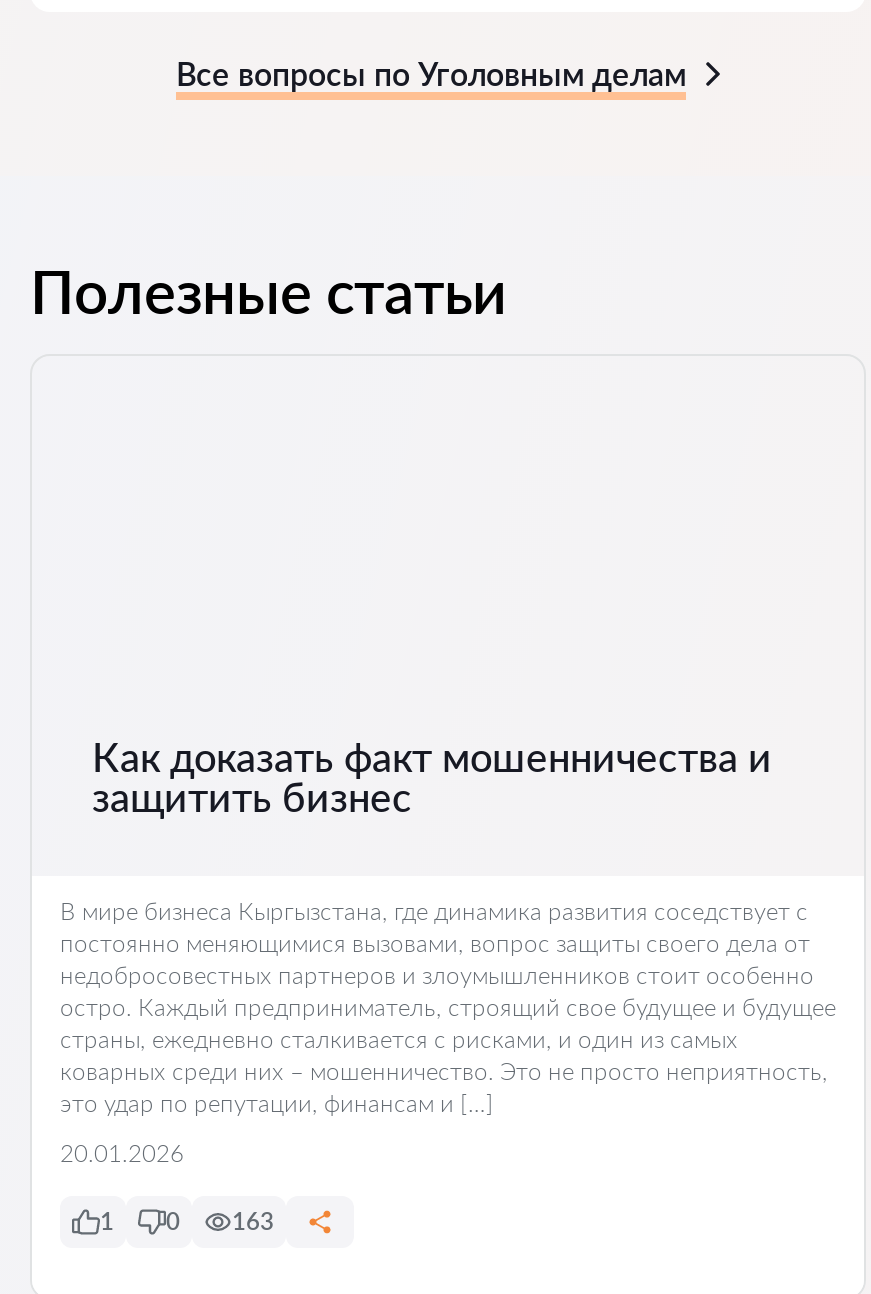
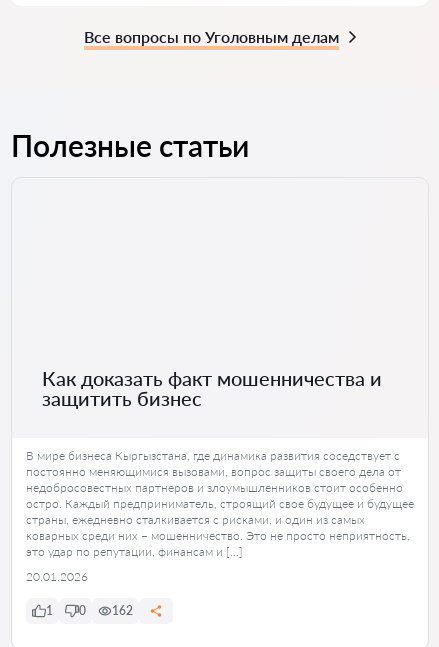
[232,1207,274,1237] 163 -> [112,603,133,618] 162

